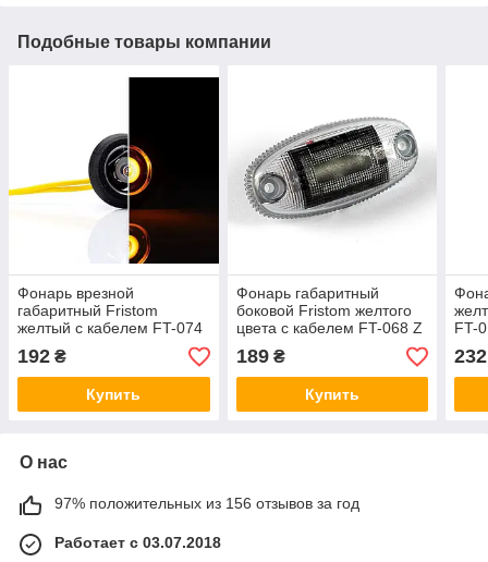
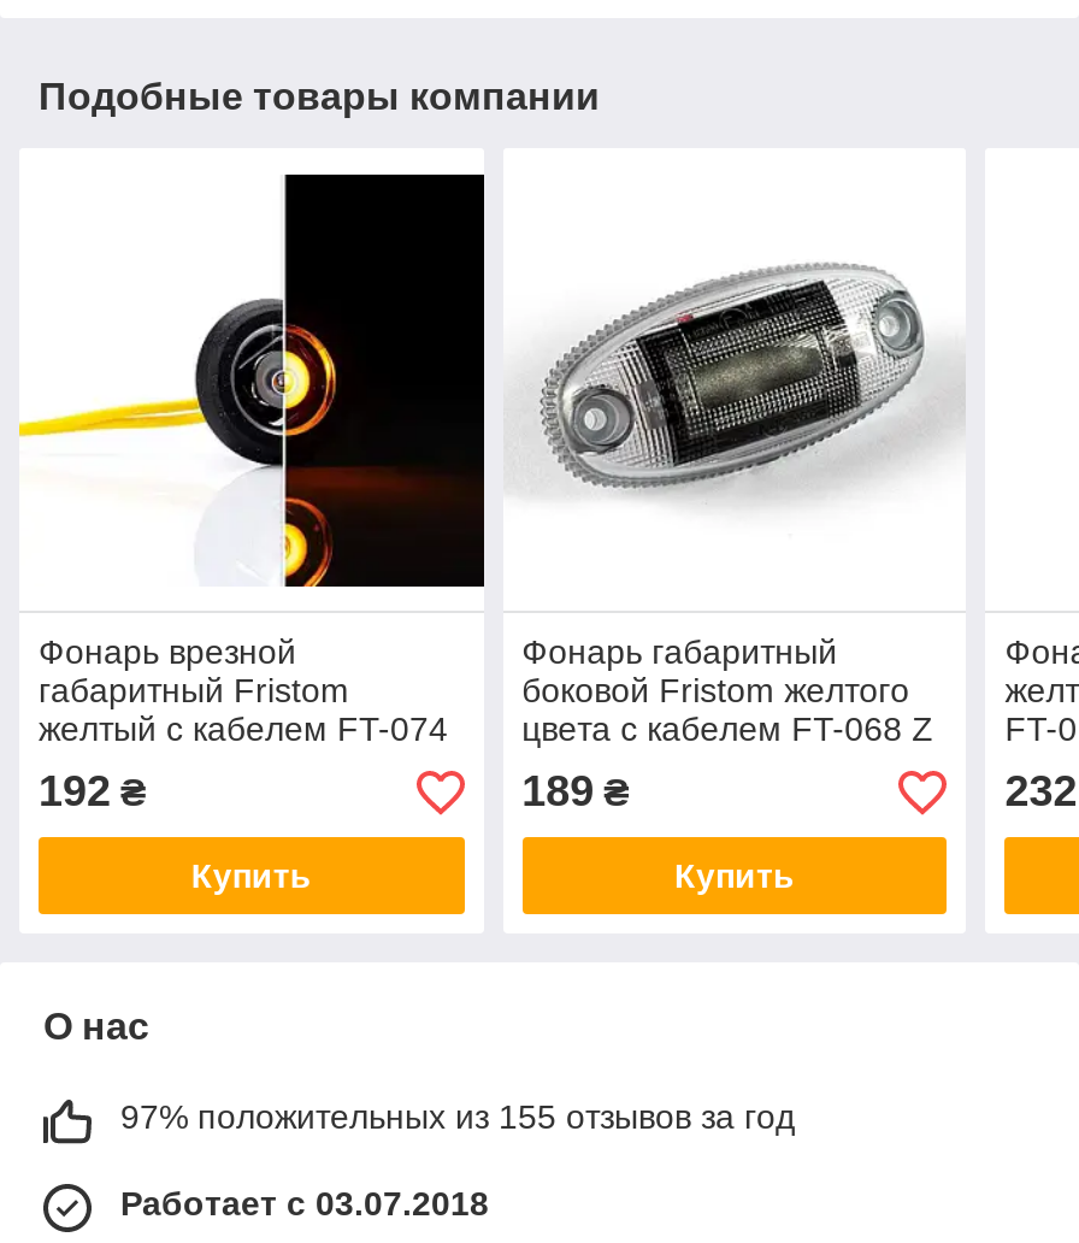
[54,495,359,512] 97% положительных из 156 отзывов за год -> [120,1098,795,1137] 97% положительных из 155 отзывов за год

